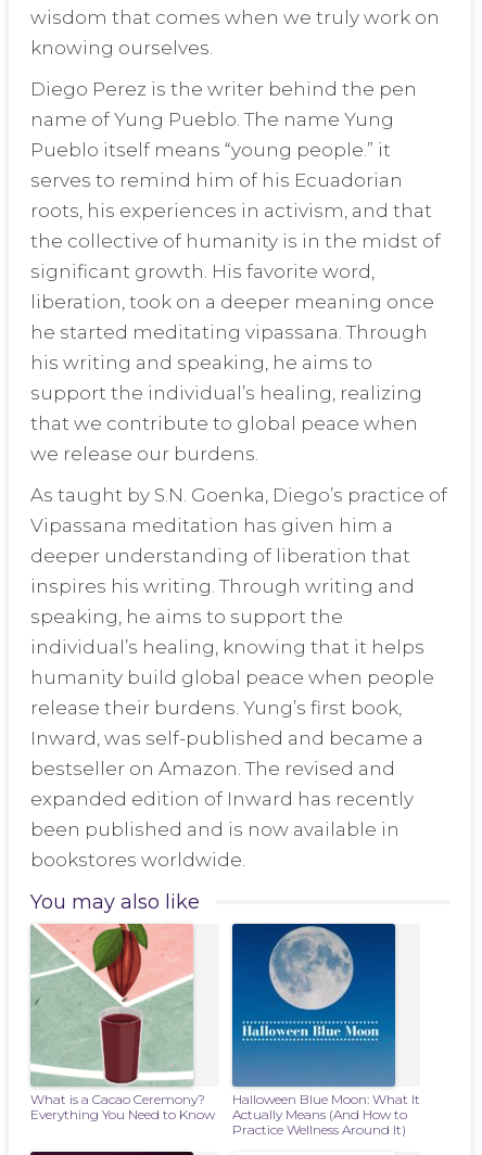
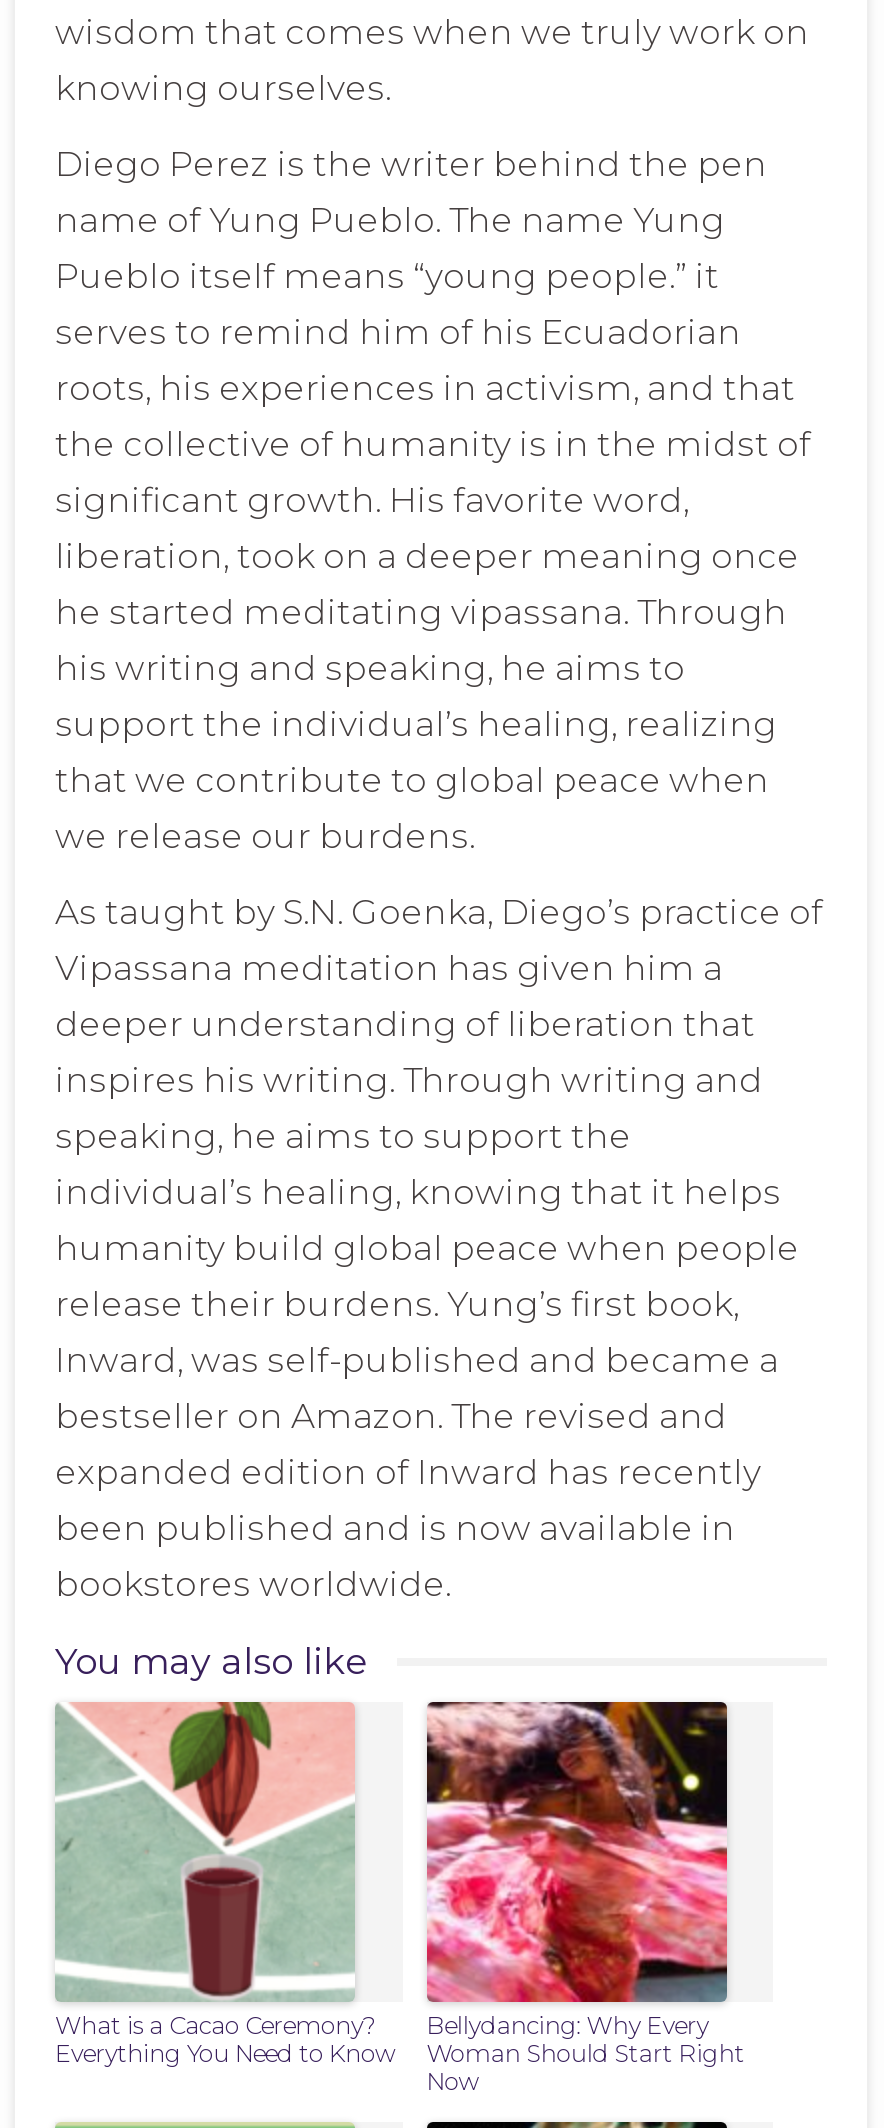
[231,923,420,1138] [image] | Halloween Blue Moon: What It | Actually Means (And How to | Practice Wellness Around It) -> [425,1700,744,2096] [image] | Bellydancing: Why Every | Woman Should Start Right | Now

